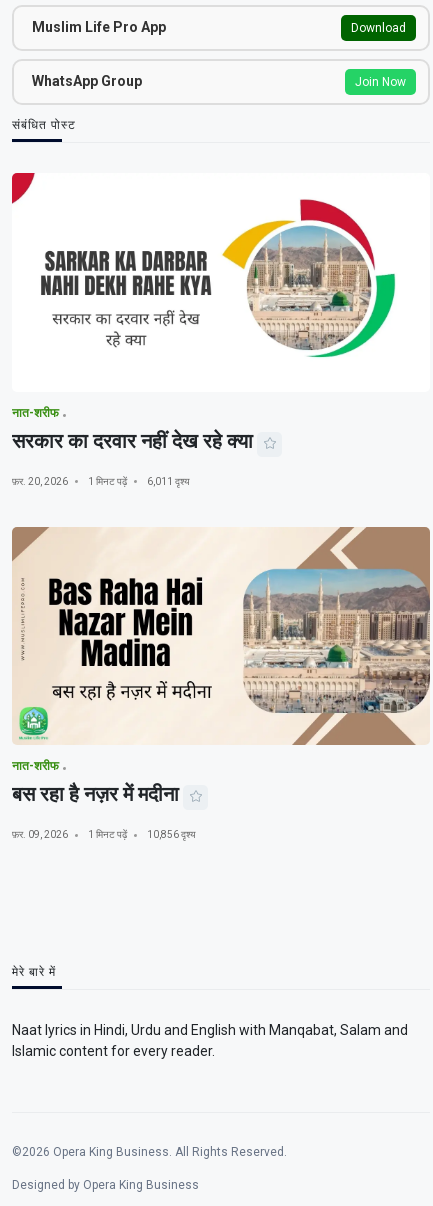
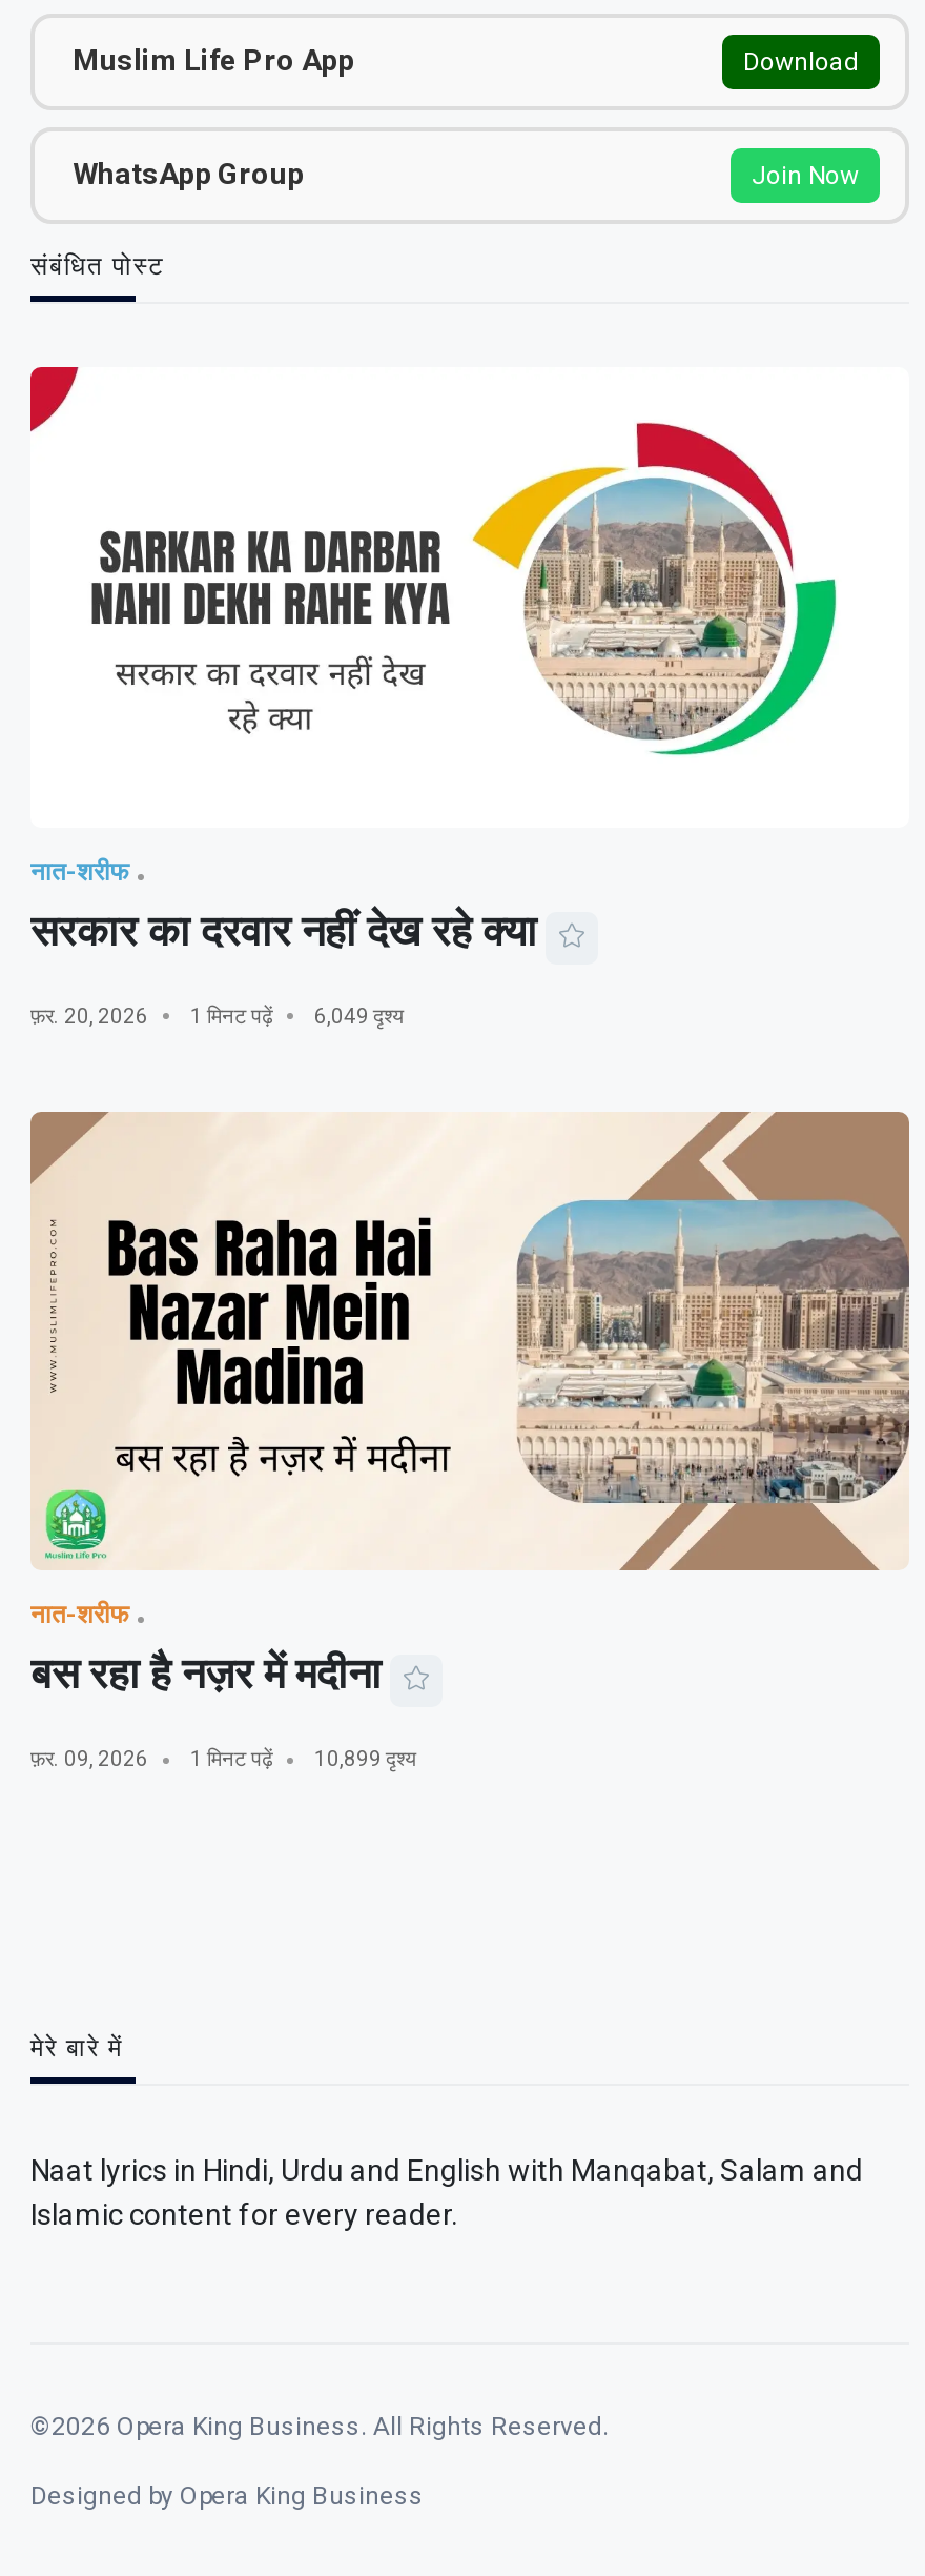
[12,476,190,487] फ़र. 20, 2026 1 मिनट पढ़ें 6,011 दृश्य -> [30,1004,405,1027] फ़र. 20, 2026 1 मिनट पढ़ें 6,049 दृश्य
[12,829,196,840] फ़र. 09, 2026 1 मिनट पढ़ें 10,856 दृश्य -> [30,1748,417,1771] फ़र. 09, 2026 1 मिनट पढ़ें 10,899 दृश्य

